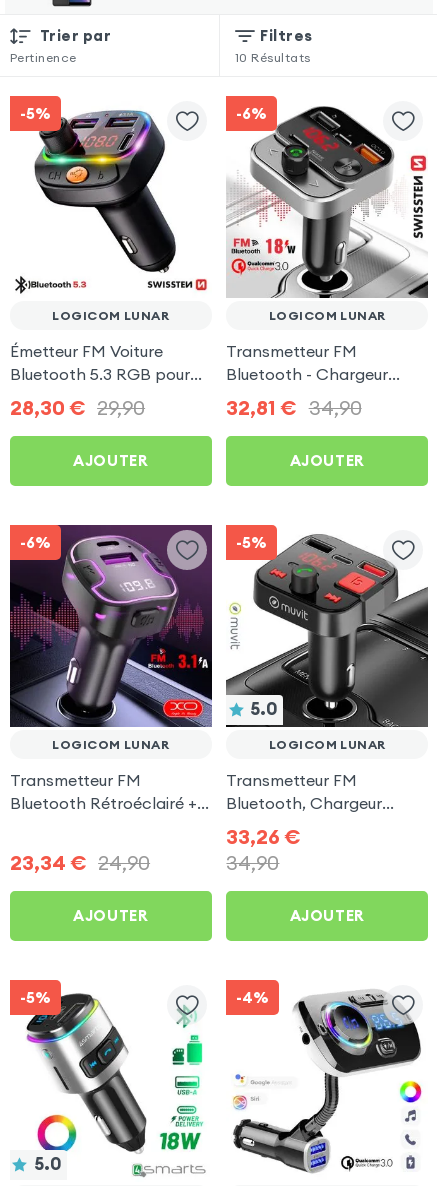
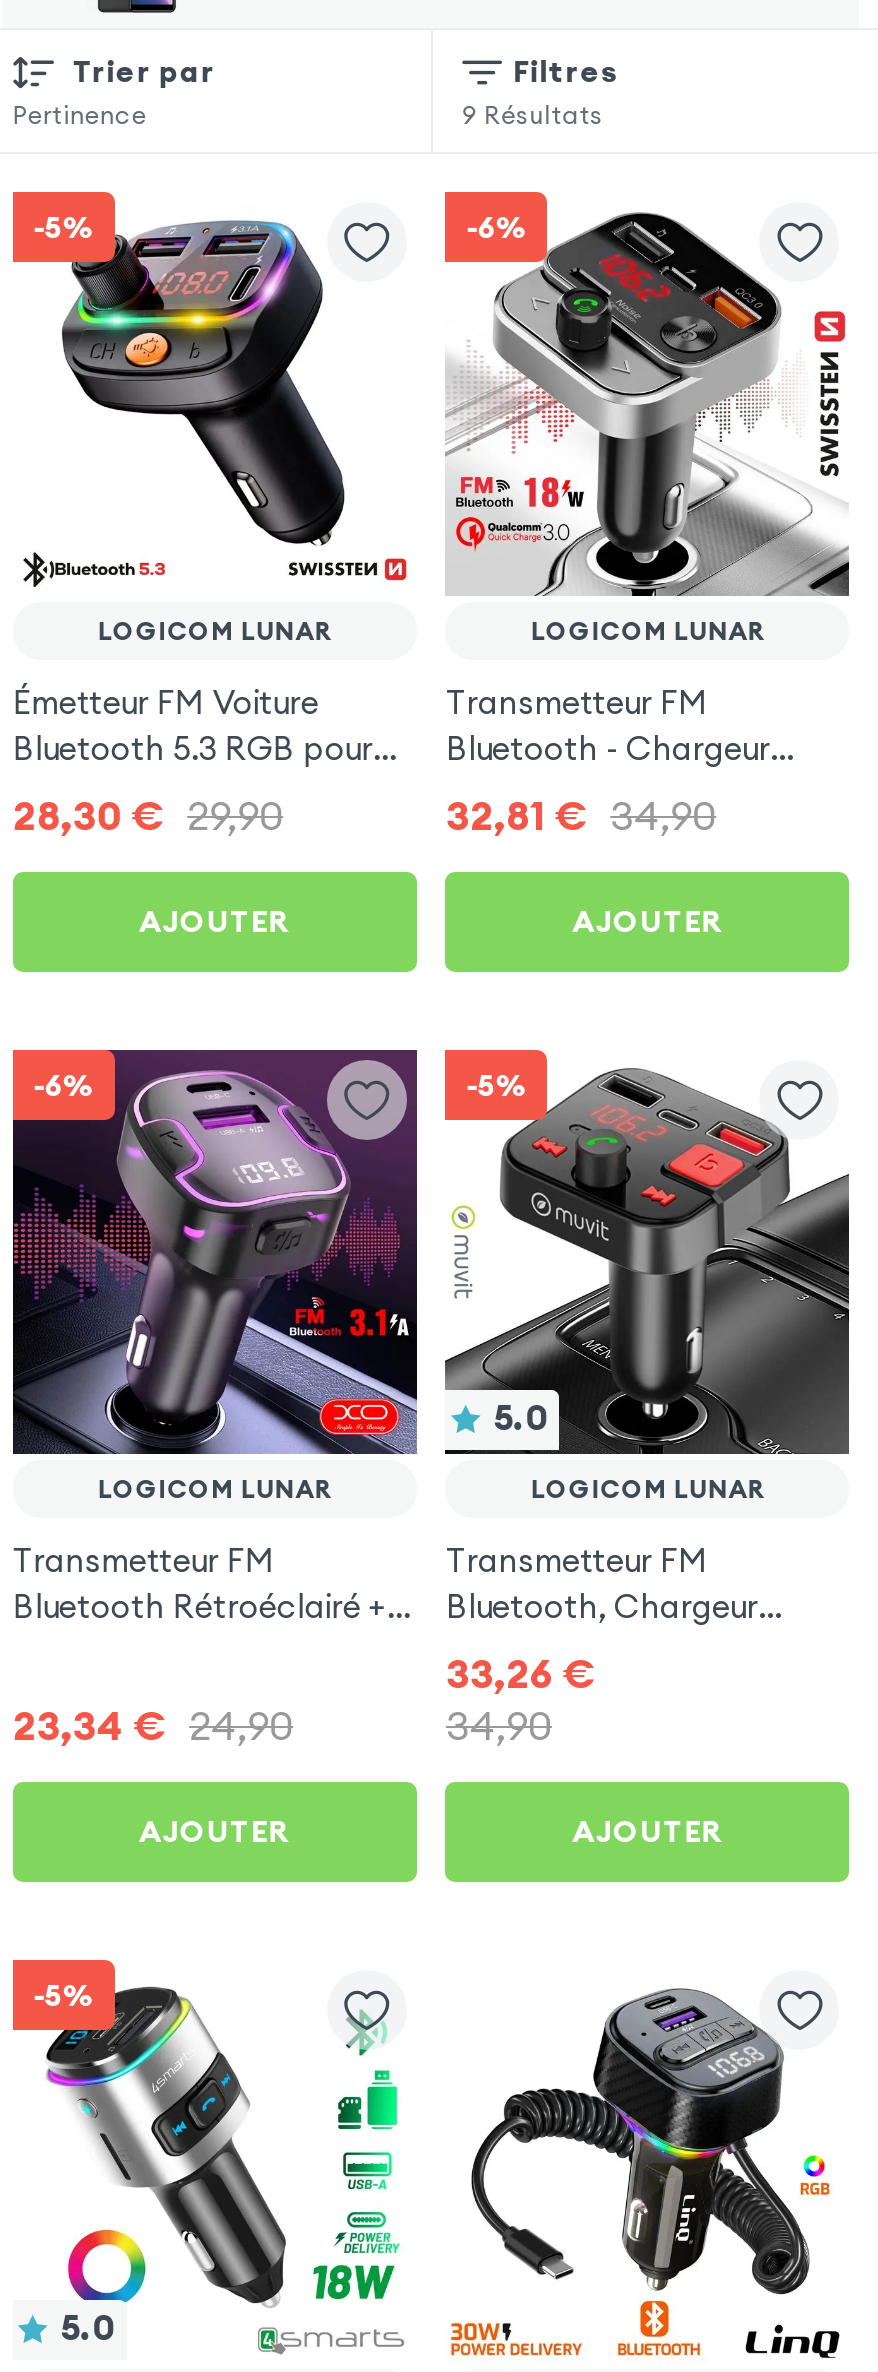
[235,50,311,65] 10 Résultats -> [462,100,603,130] 9 Résultats
[225,989,423,1179] [image] -> [447,1980,841,2360] [image]
[236,988,269,1007] -4% -> none

